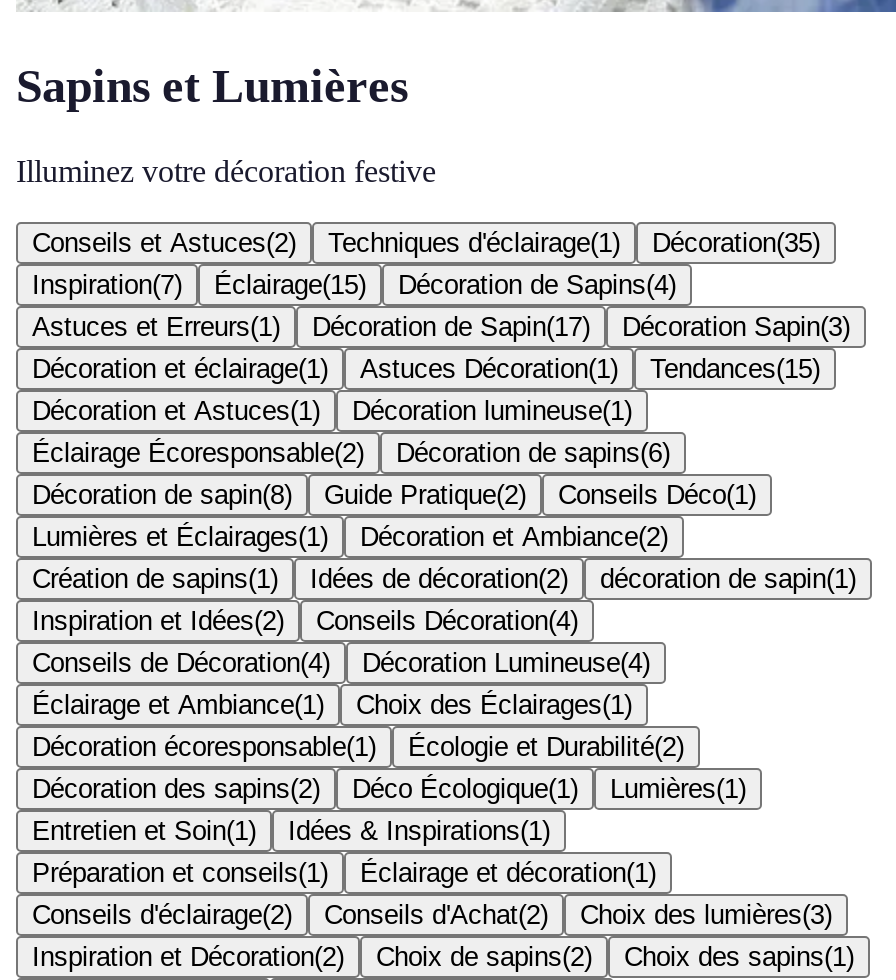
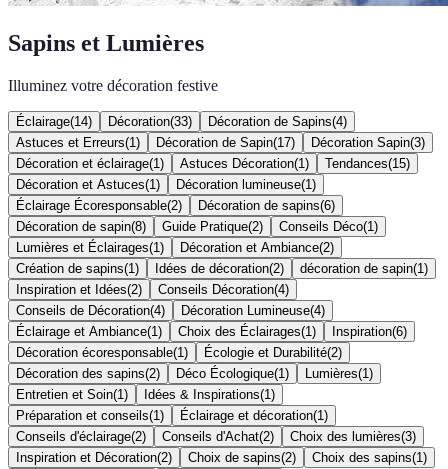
[32,228,820,300] Conseils et Astuces(2) | Techniques d'éclairage(1) | Décoration(35) | Inspiration(7) | Éclairage(15) -> [16,114,192,129] Éclairage(14) | Décoration(33)
none -> [332,324,407,339] Inspiration(6)

